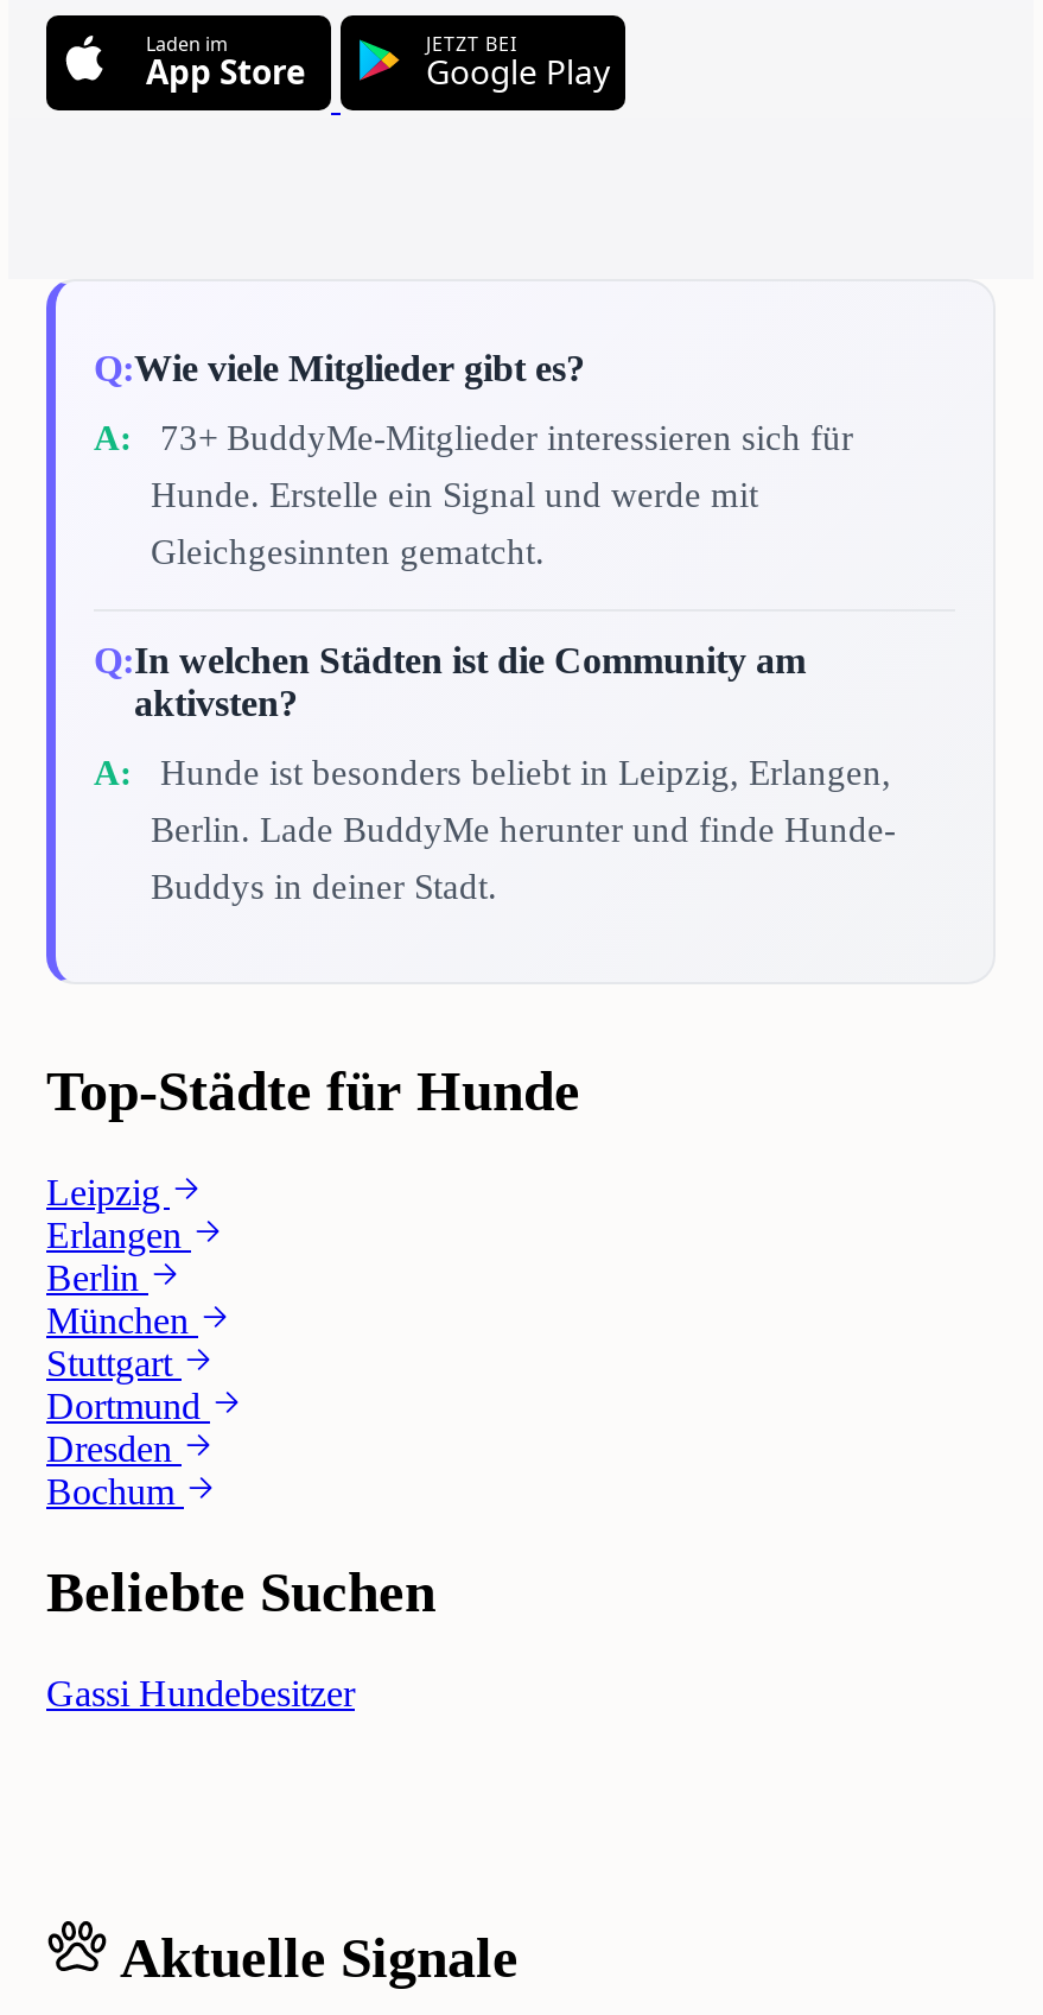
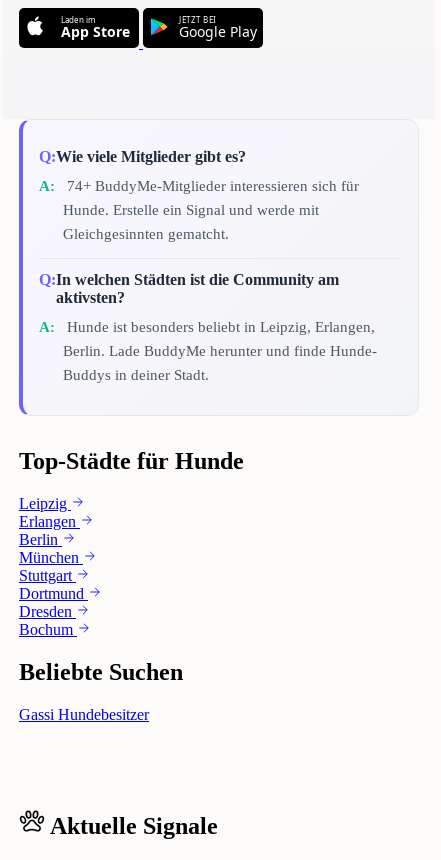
[151,419,853,457] 73+ BuddyMe-Mitglieder interessieren sich für -> [63,178,359,194] 74+ BuddyMe-Mitglieder interessieren sich für

